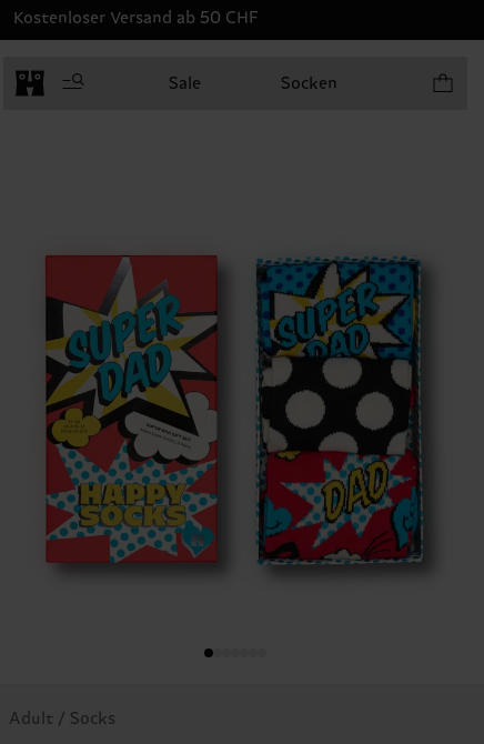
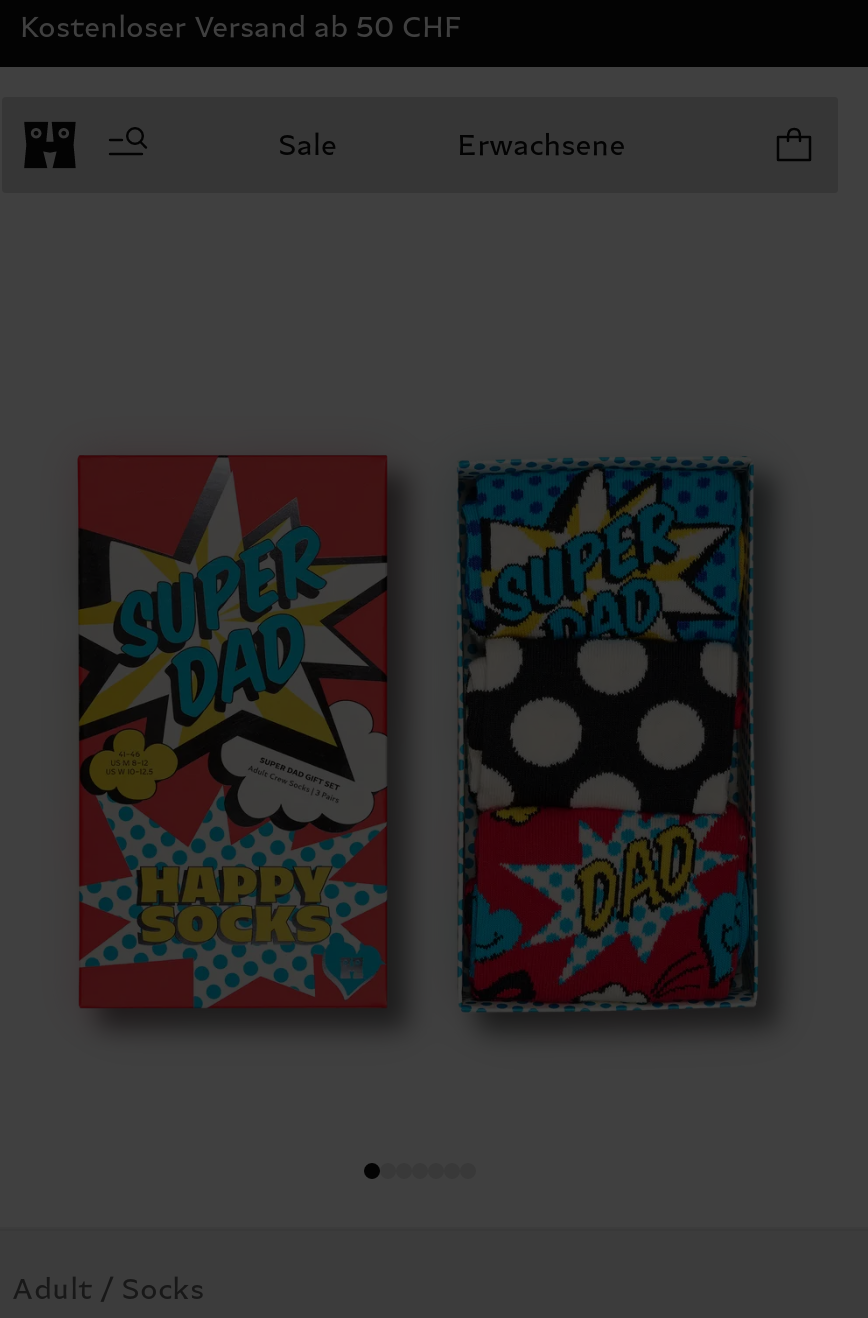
[281,74,337,93] Socken -> [457,128,625,162] Erwachsene

